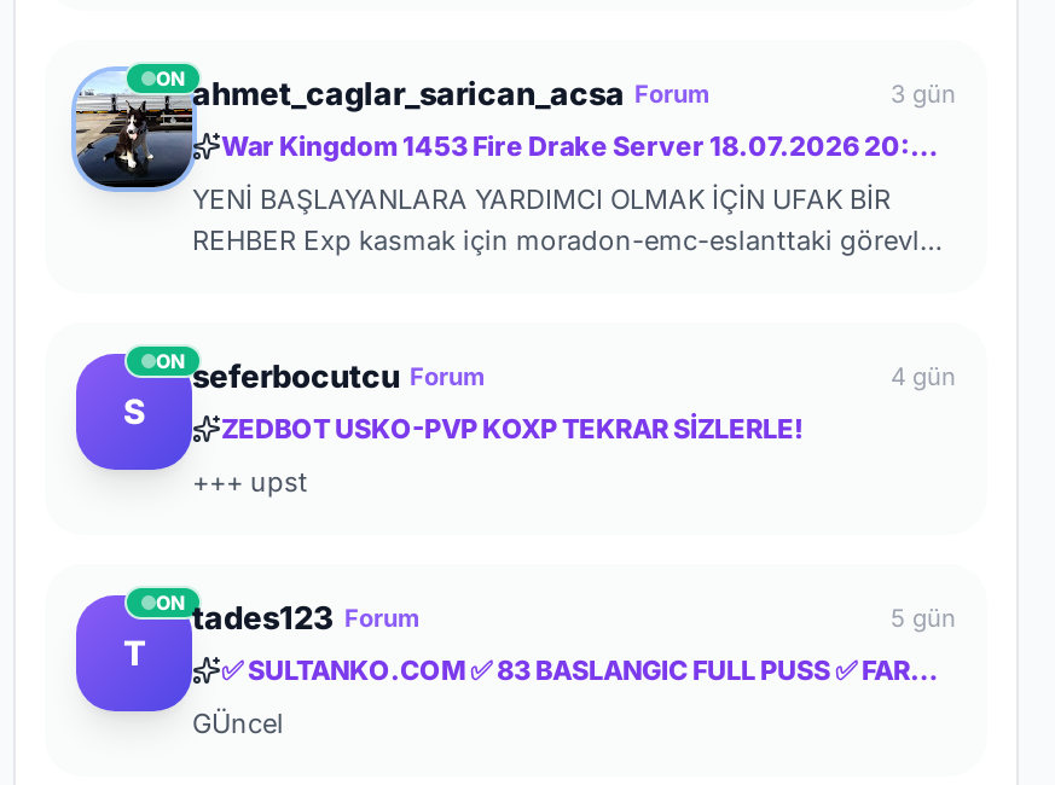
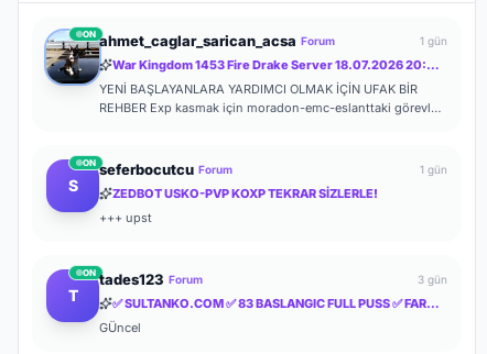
[891,78,956,107] 3 gün -> [420,34,447,47] 1 gün
[891,360,956,389] 4 gün -> [420,163,447,176] 1 gün
[891,602,956,631] 5 gün -> [418,273,447,286] 3 gün

